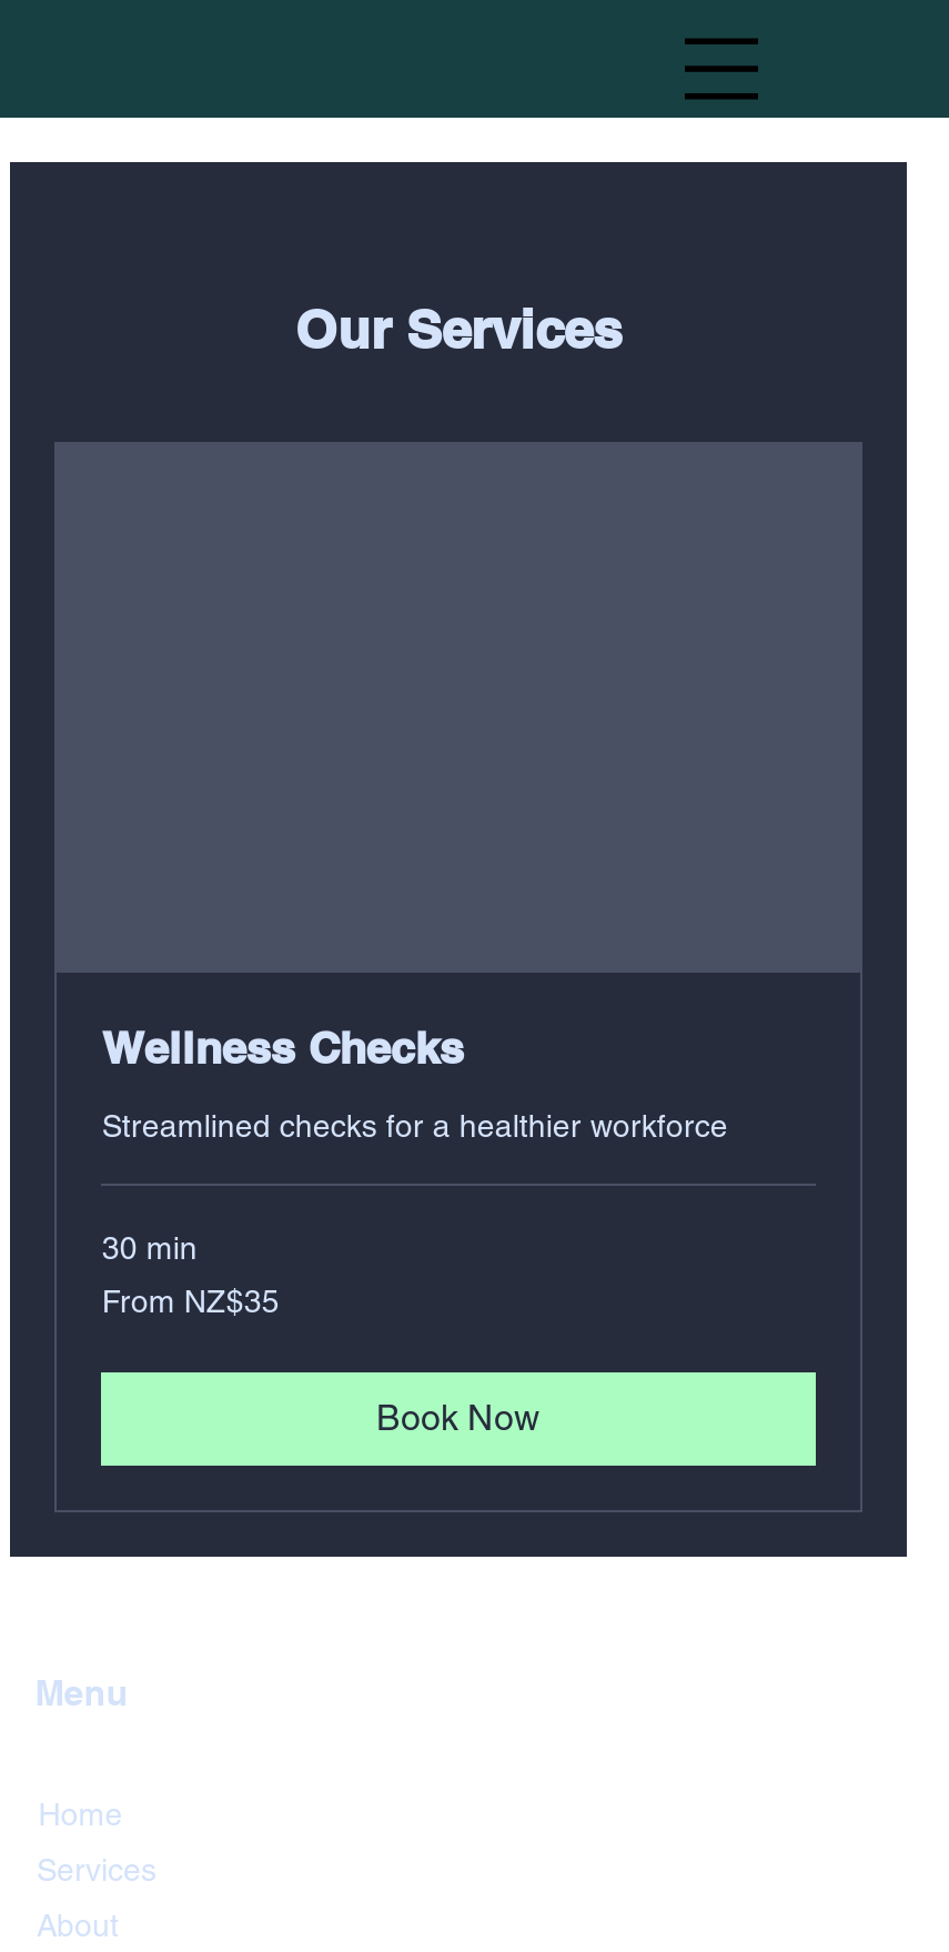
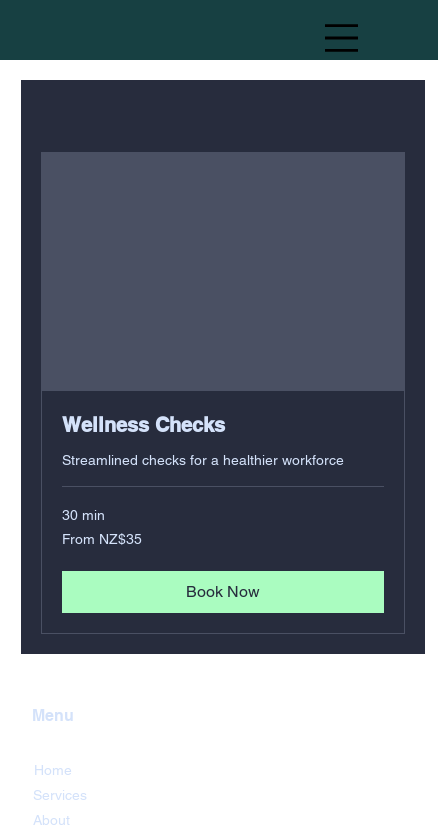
[295,296,622,359] Our Services -> none

